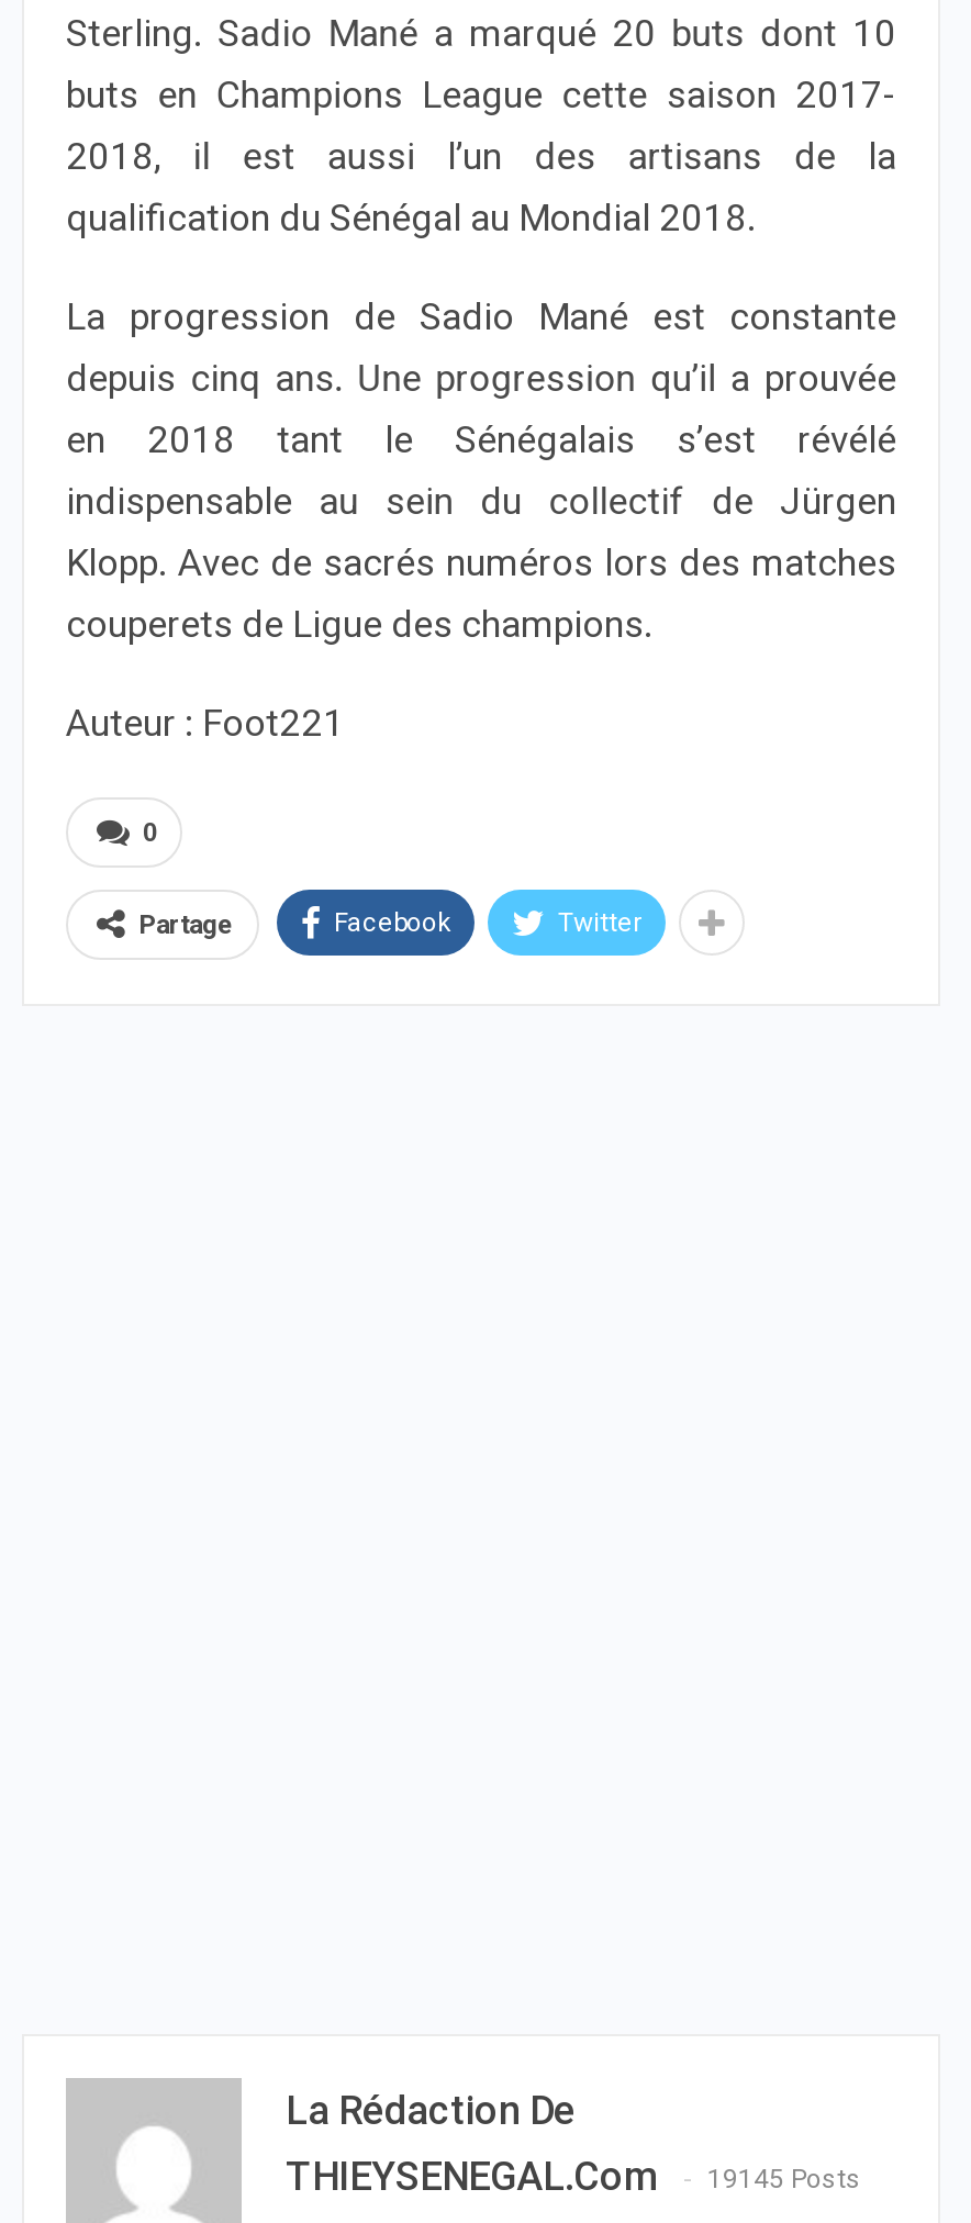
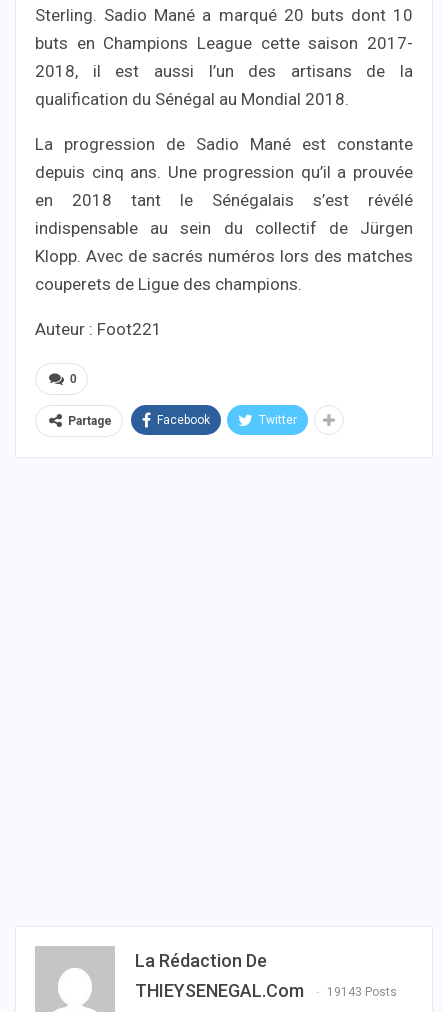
[286,2152,861,2198] THIEYSENEGAL.com 19145 Posts -> [135,980,397,1001] THIEYSENEGAL.com 19143 Posts

